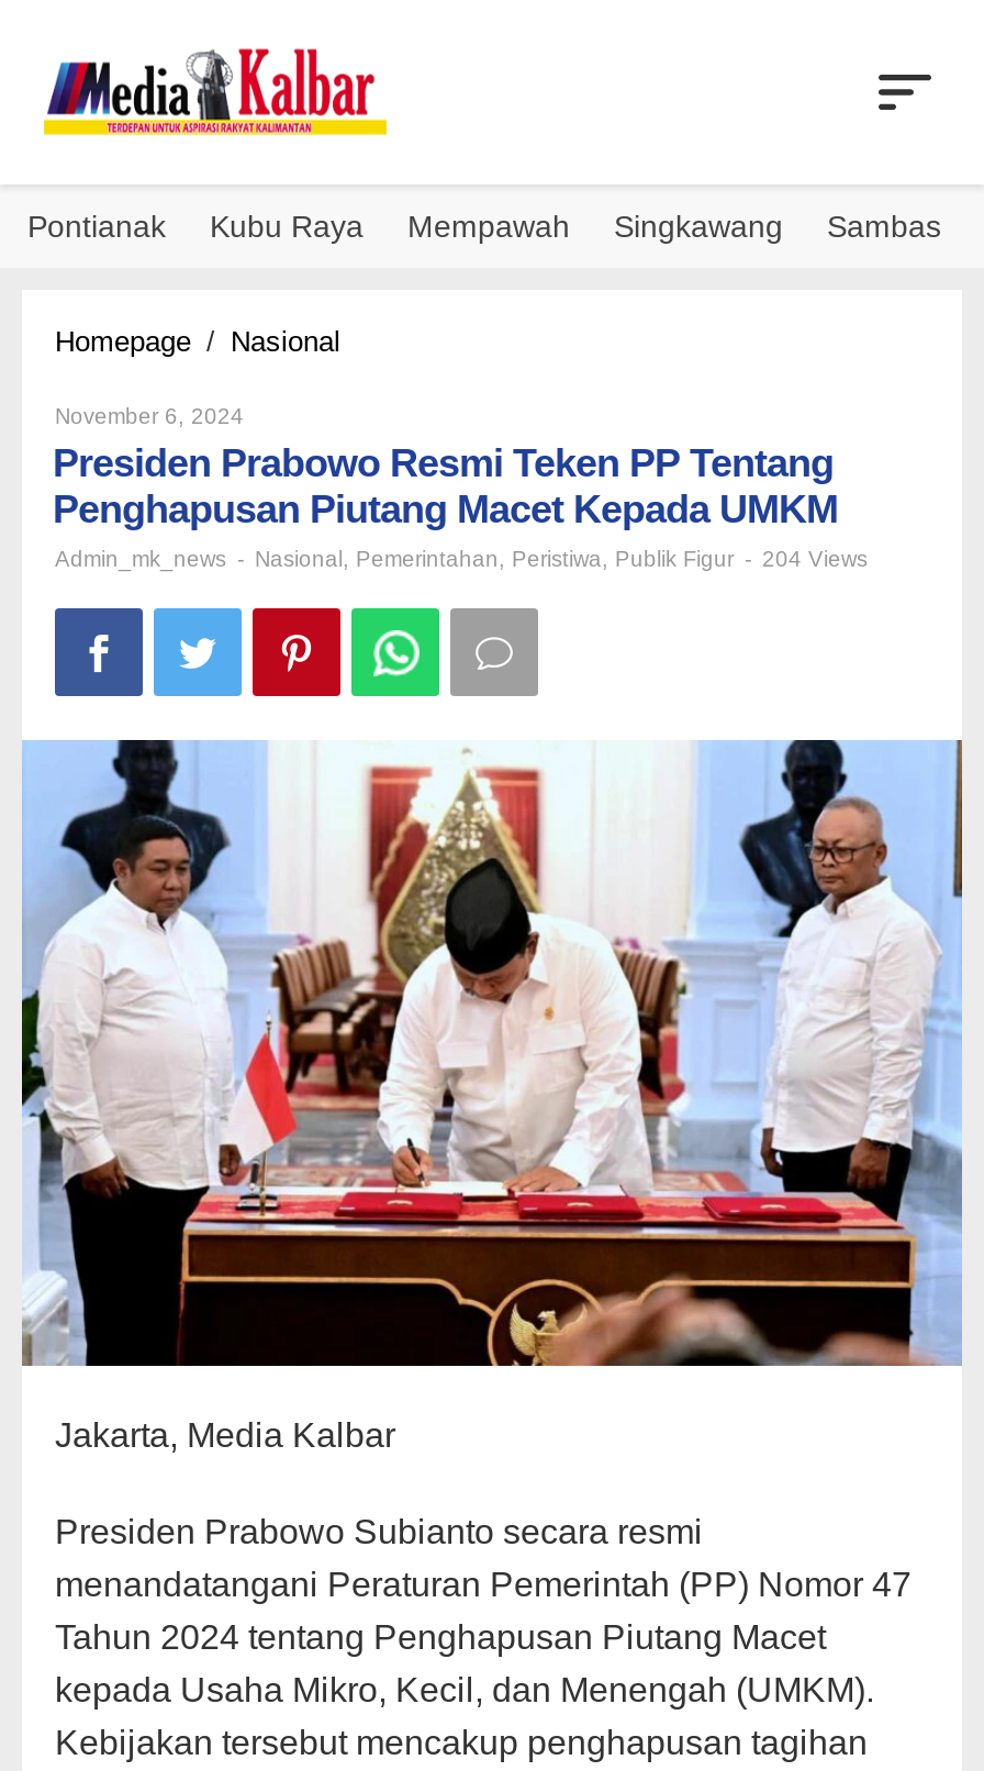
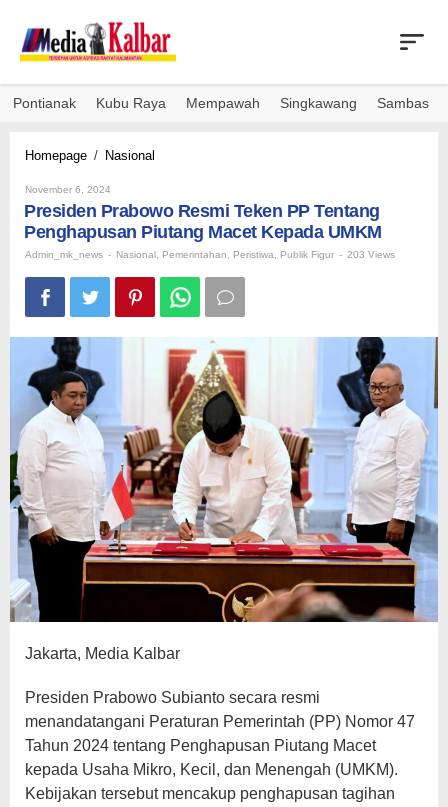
[55,547,868,571] Admin_mk_news - Nasional, Pemerintahan, Peristiwa, Publik Figur - 204 Views -> [25,249,395,260] Admin_mk_news - Nasional, Pemerintahan, Peristiwa, Publik Figur - 203 Views

